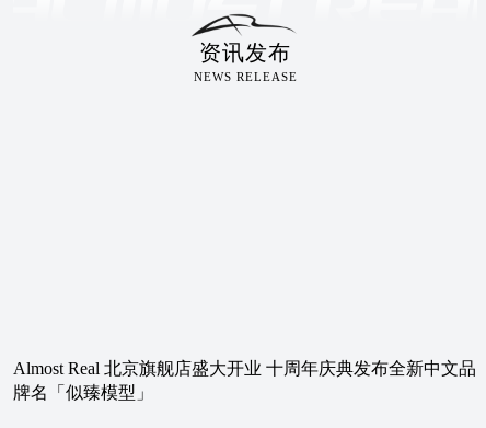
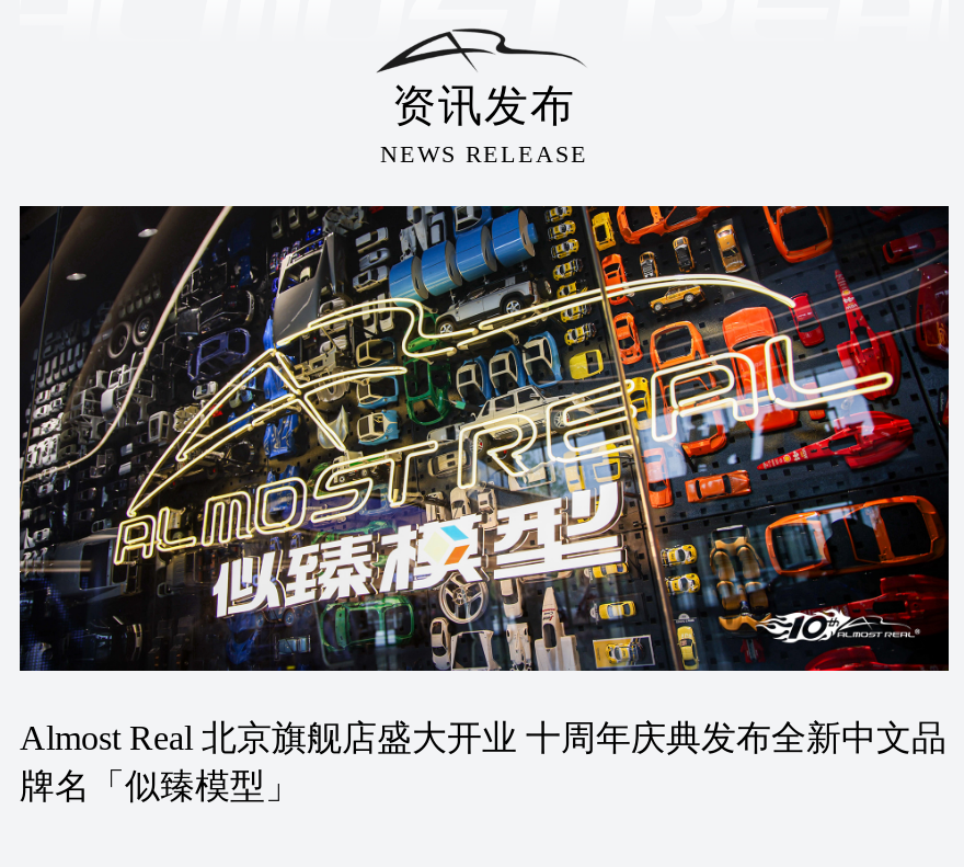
none -> [18,204,951,673] [image]

